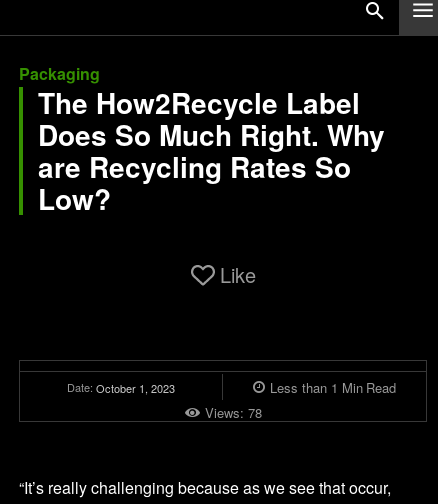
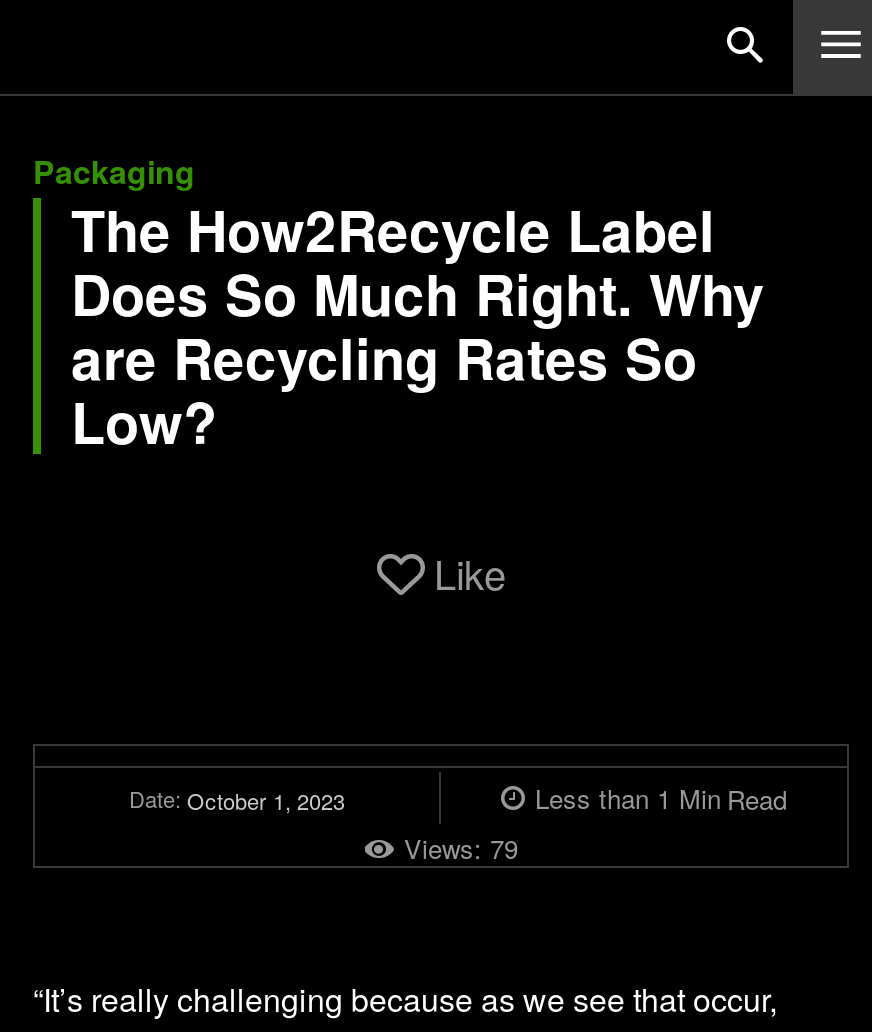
[204,402,261,421] Views: 78 -> [404,828,518,866] Views: 79

